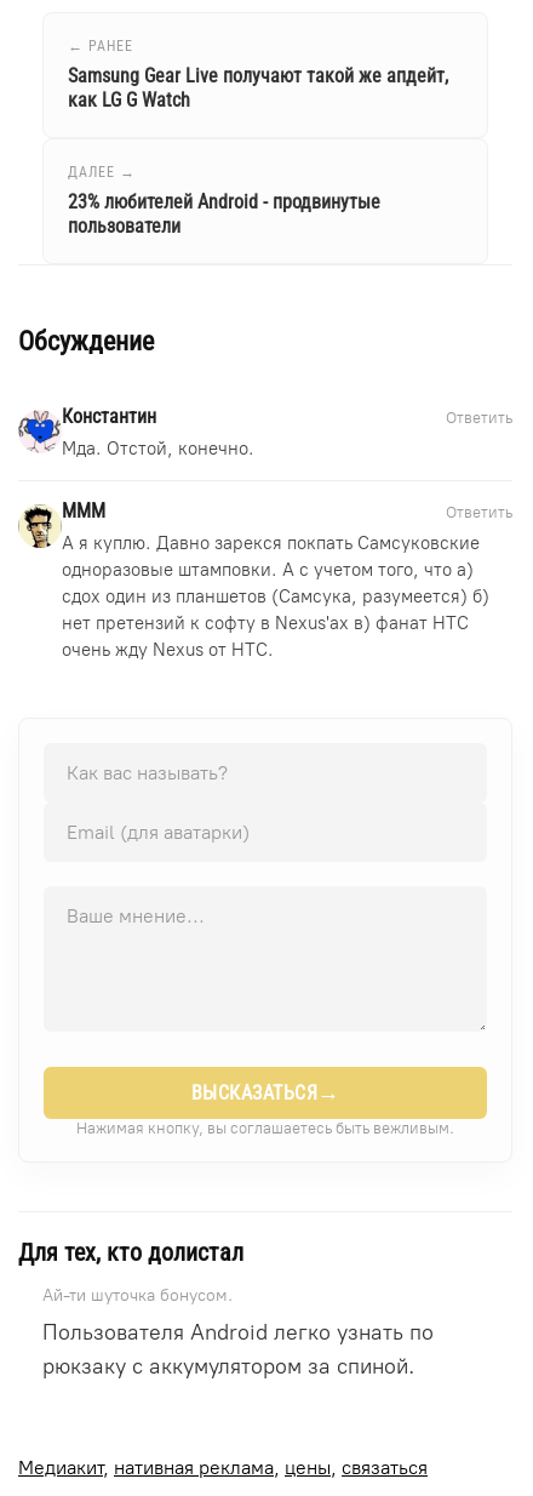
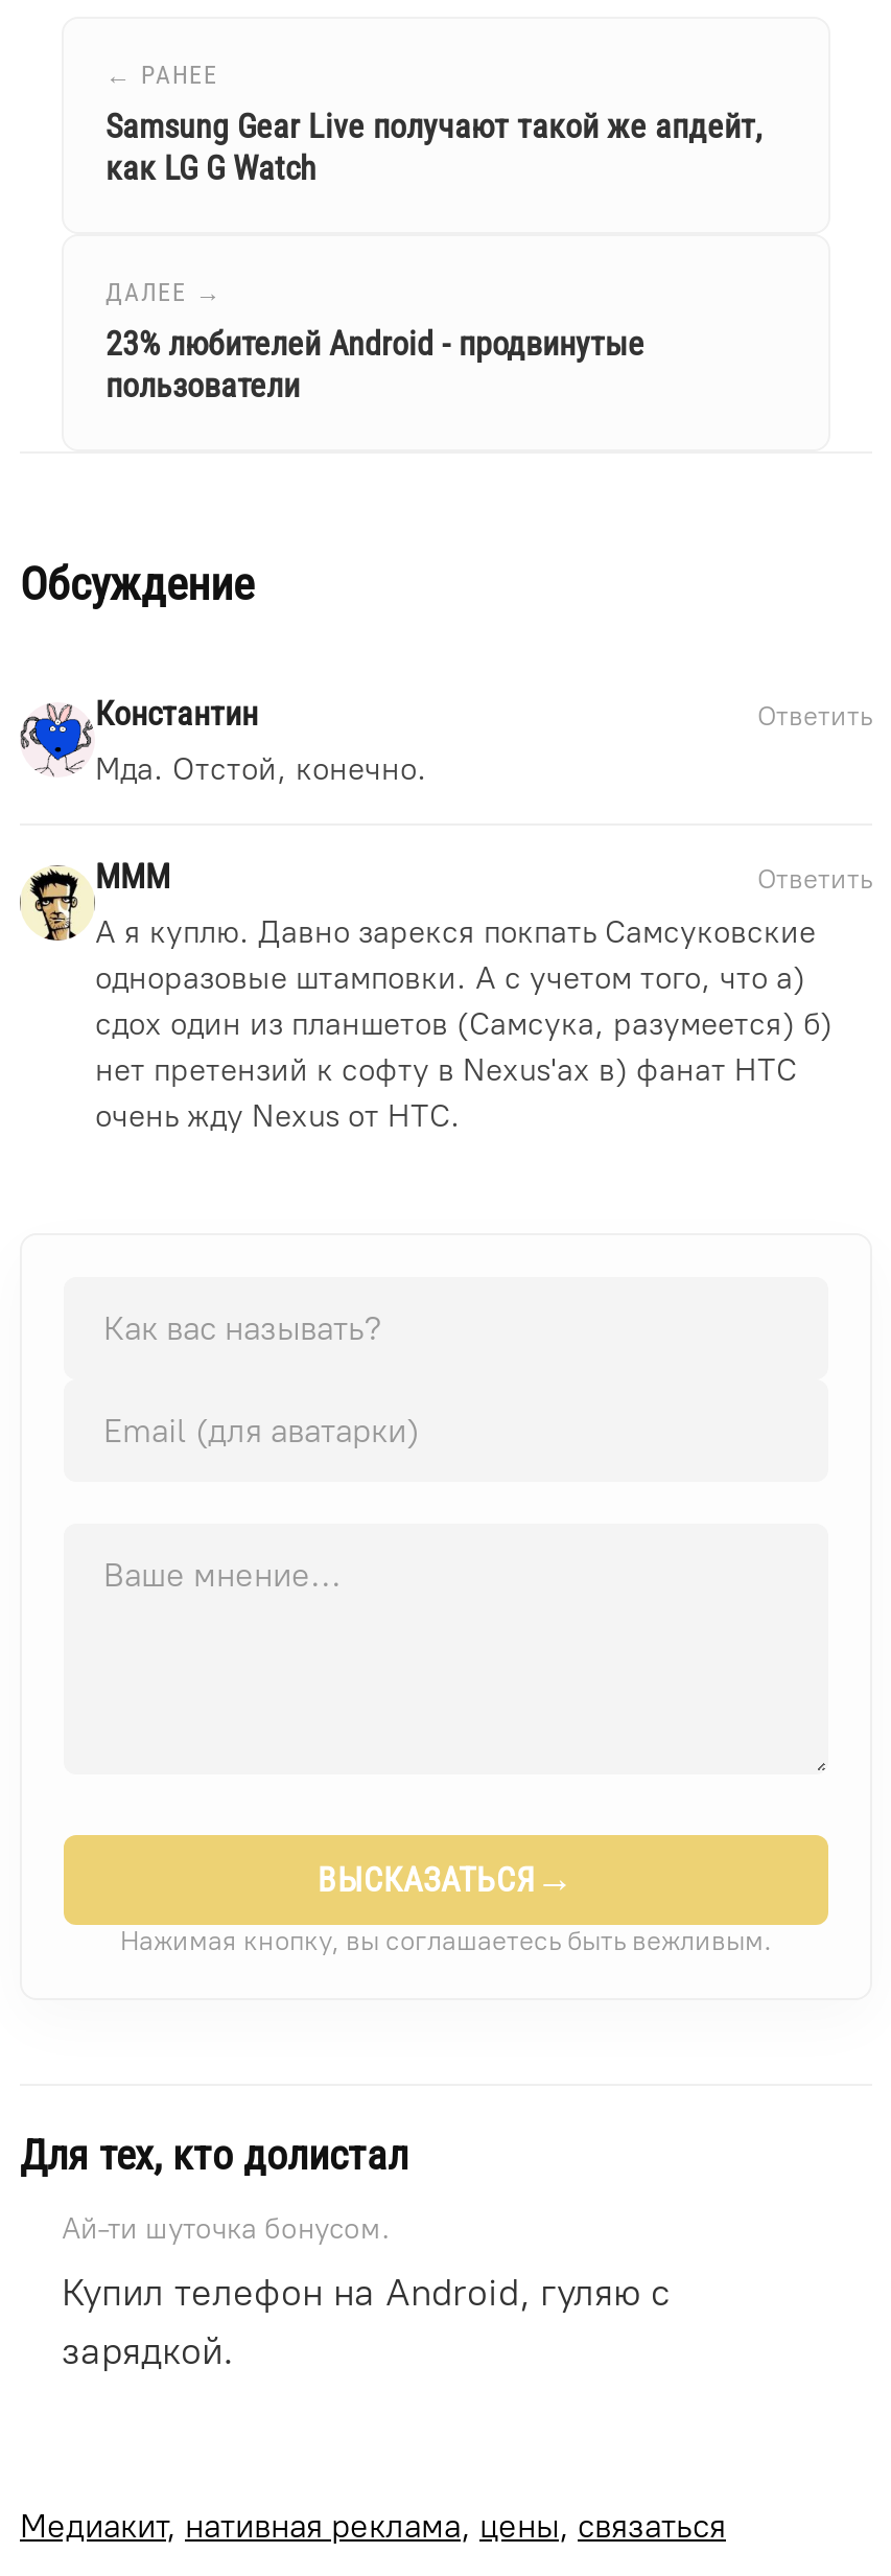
[42,1319,434,1380] Пользователя Android легко узнать по | рюкзаку с аккумулятором за спиной. -> [62,2270,670,2374] Купил телефон на Android, гуляю с | зарядкой.

